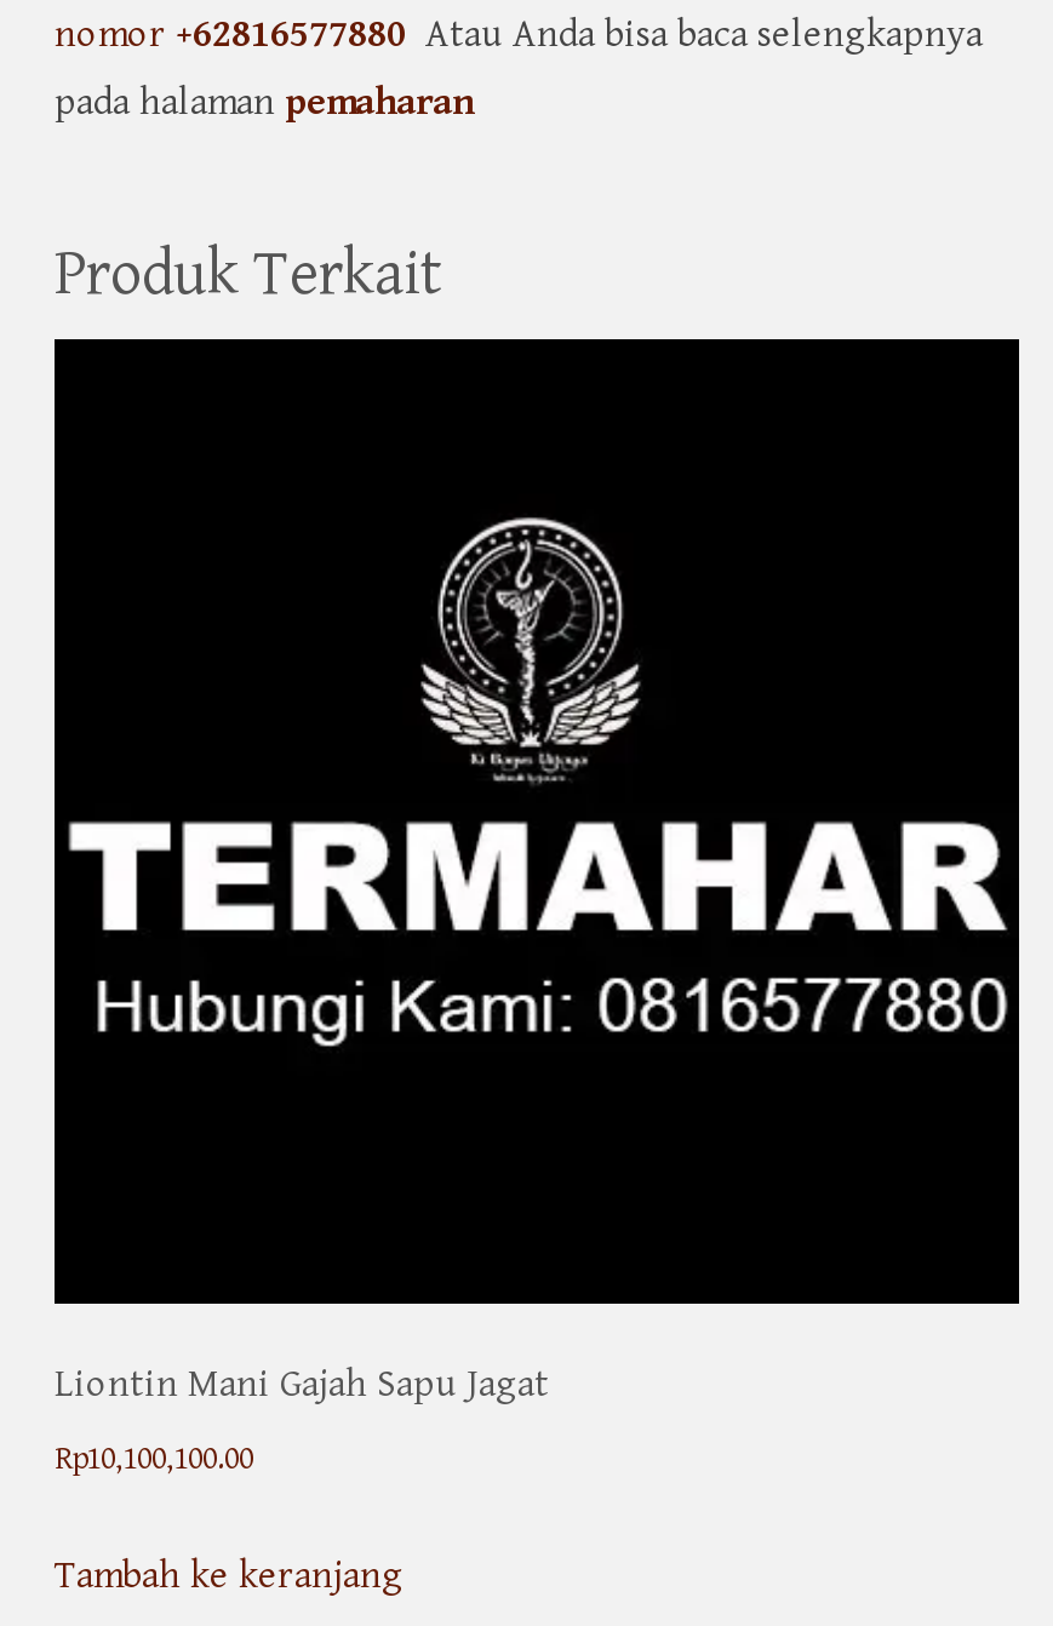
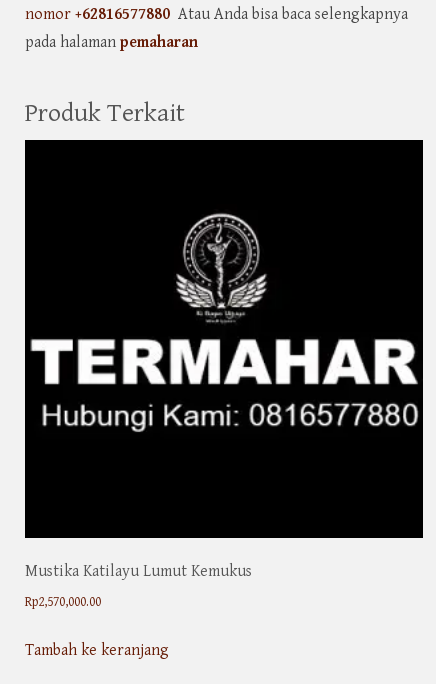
[55,1363,549,1409] Liontin Mani Gajah Sapu Jagat -> [25,562,252,581] Mustika Katilayu Lumut Kemukus
[55,1440,253,1479] Rp10,100,100.00 -> [25,594,101,610] Rp2,570,000.00

